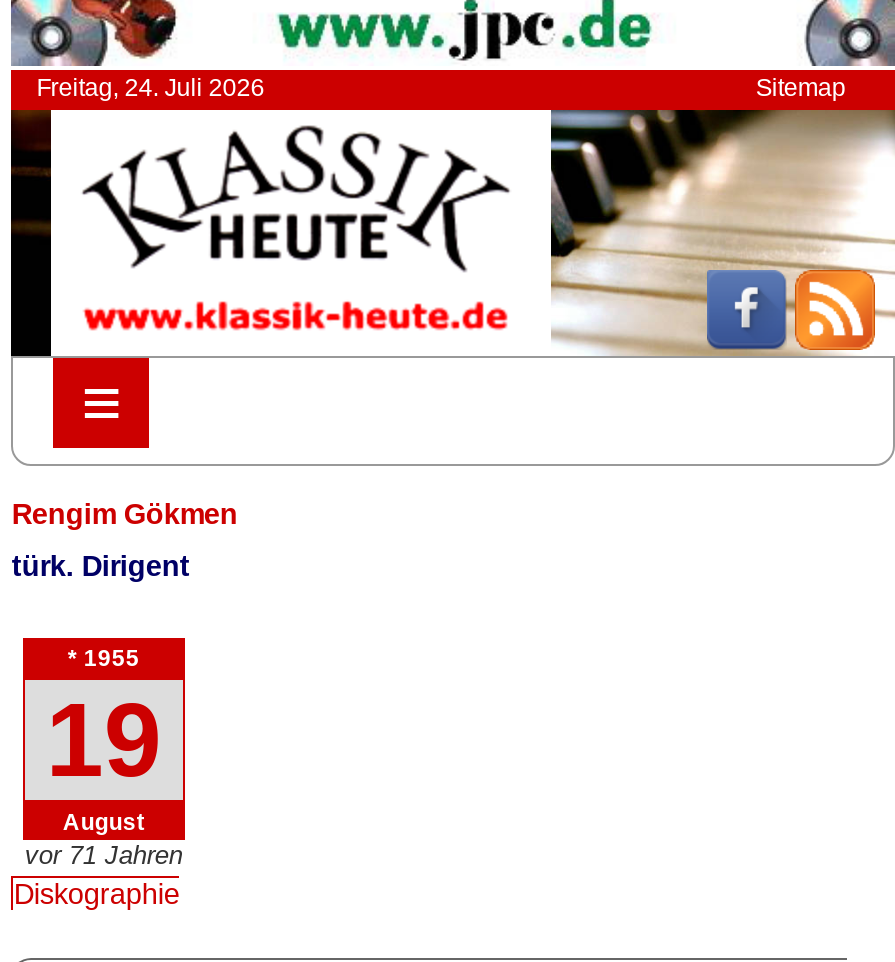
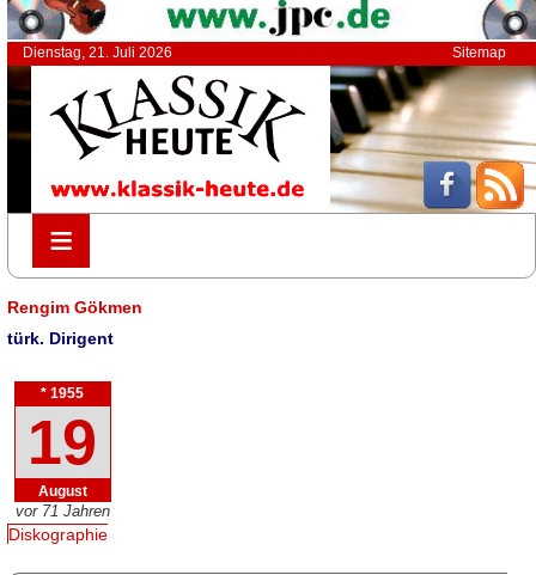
[36,74,264,102] Freitag, 24. Juli 2026 -> [22,44,172,61] Dienstag, 21. Juli 2026

